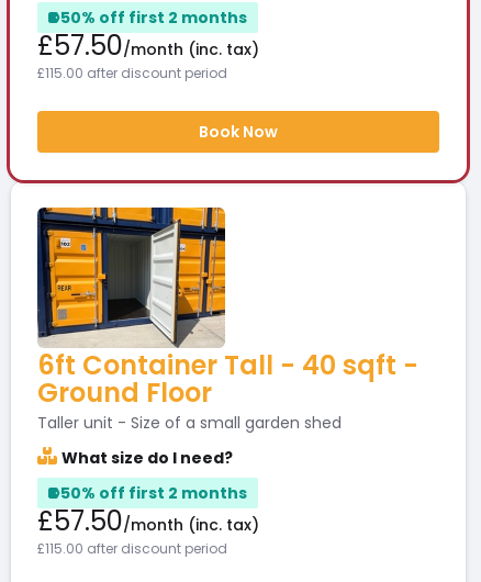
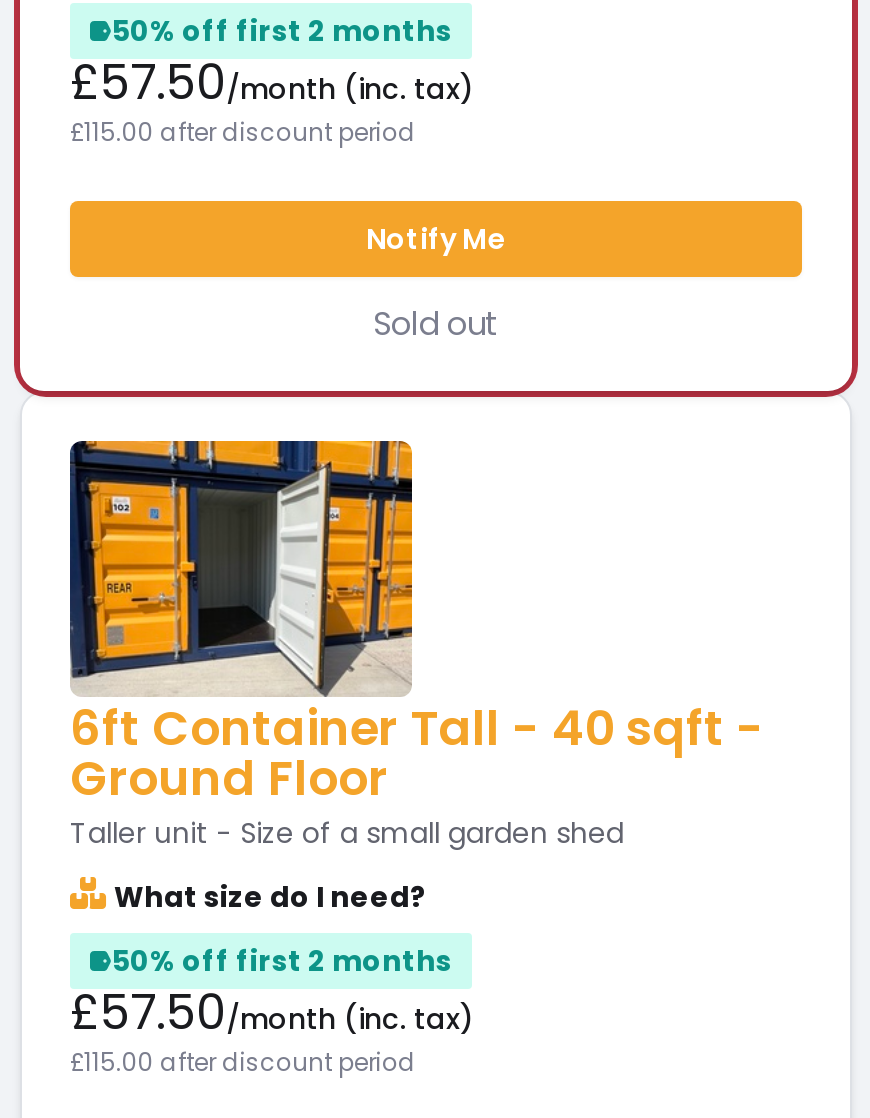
[199,121,278,143] Book Now -> [366,219,506,347] Notify Me | Sold out

